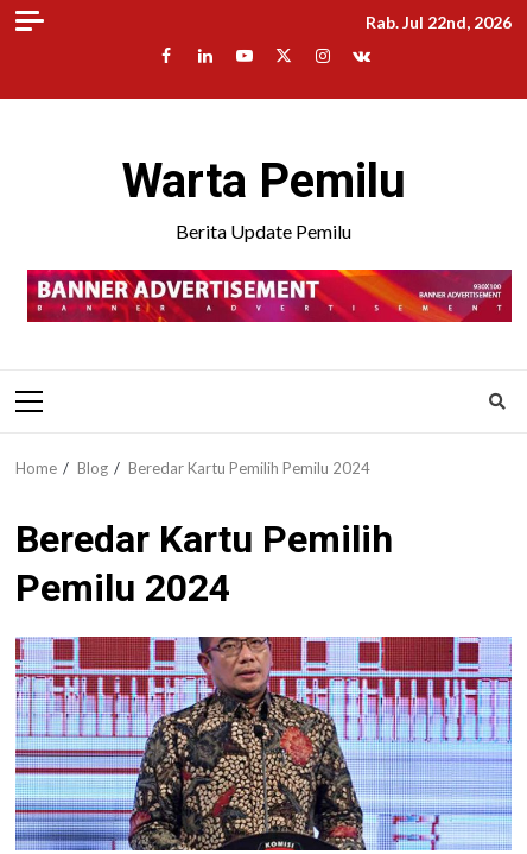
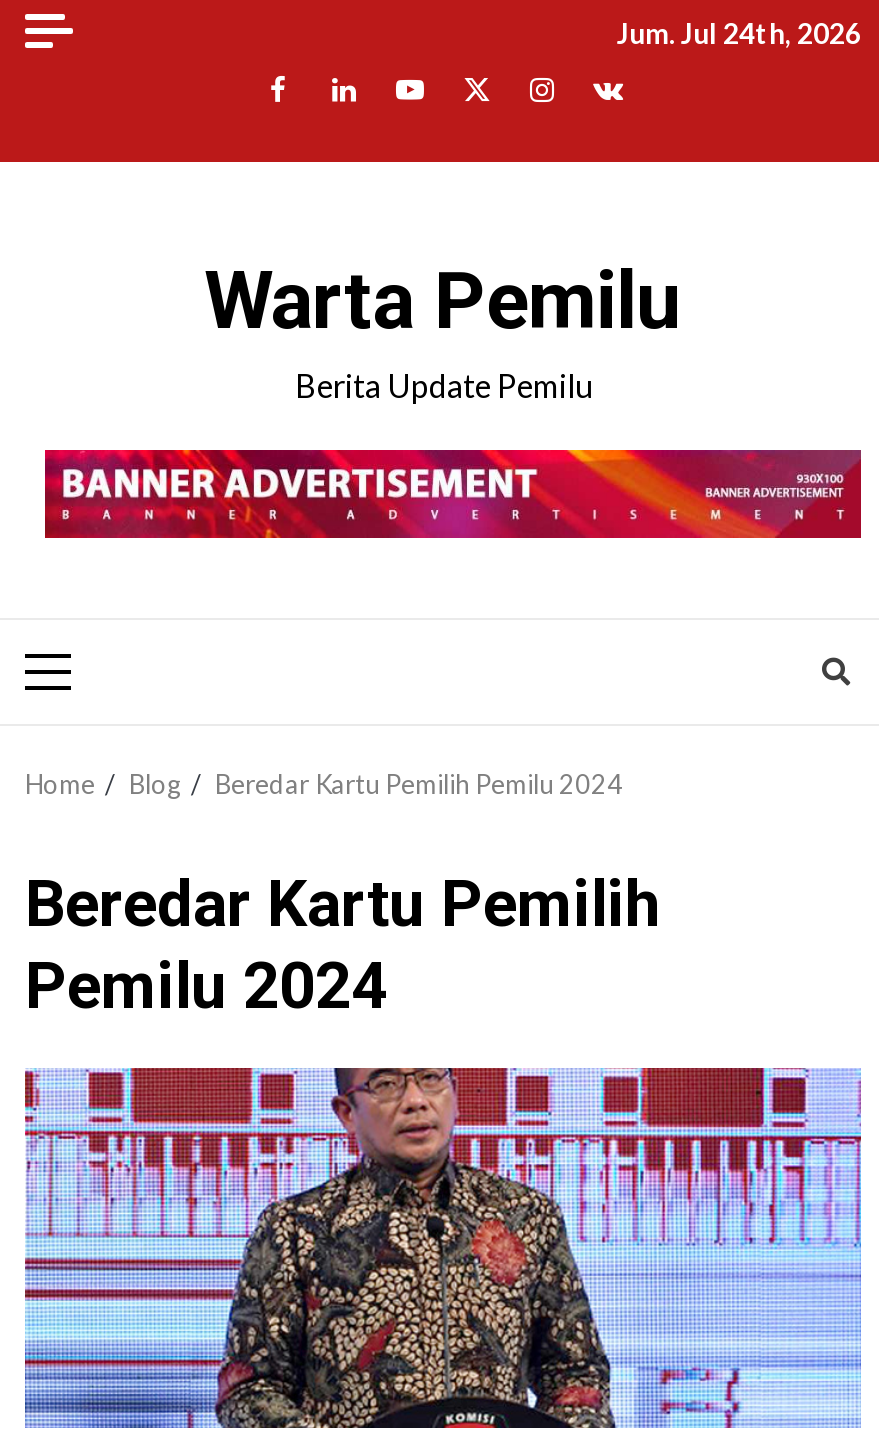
[366,11,512,31] Rab. Jul 22nd, 2026 -> [617,15,861,49] Jum. Jul 24th, 2026

